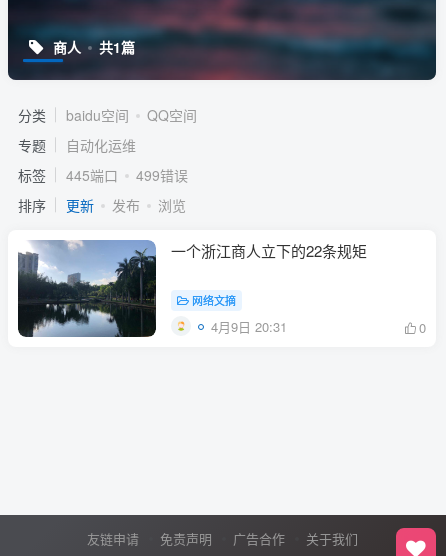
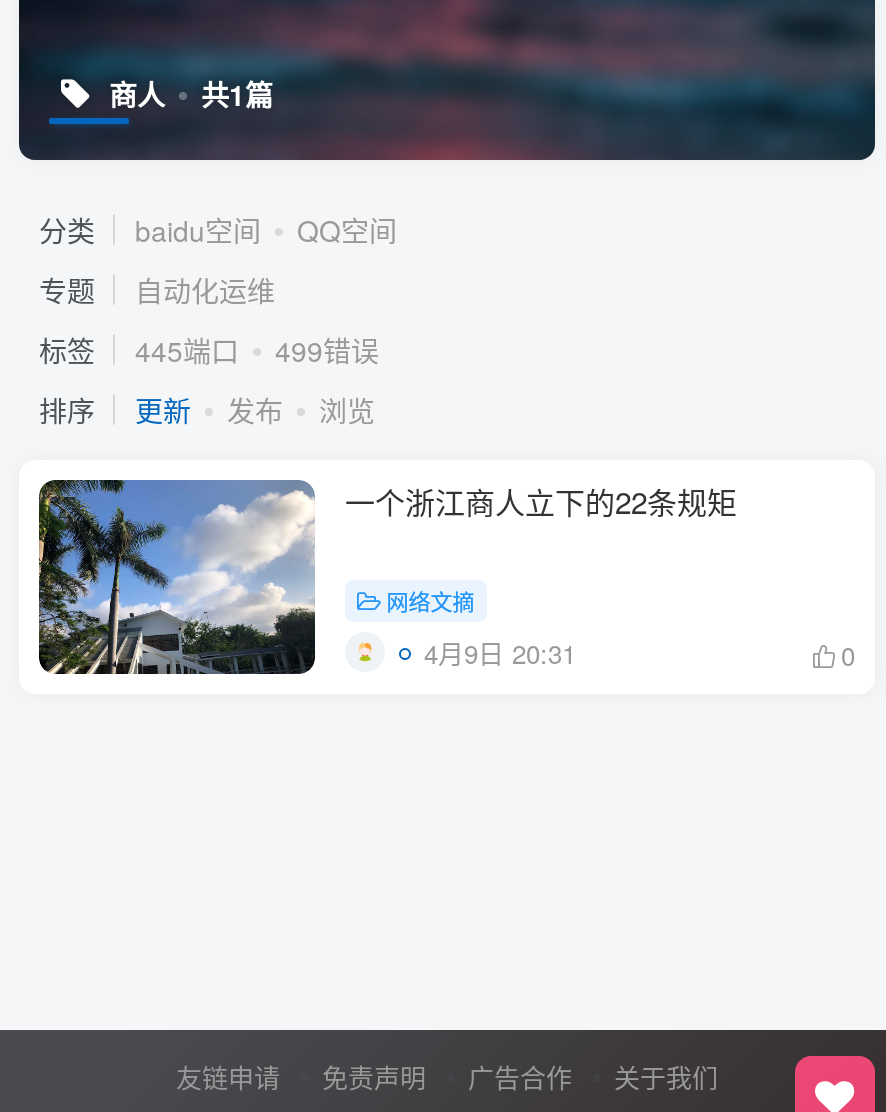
[17,240,157,337] [image] -> [37,478,315,676] [image]

